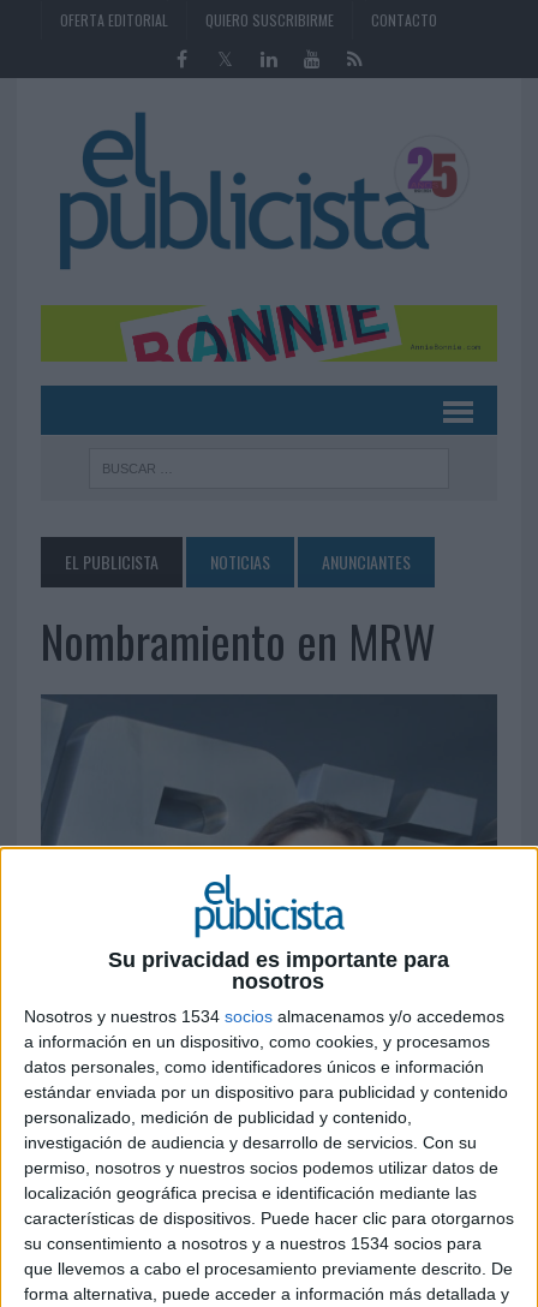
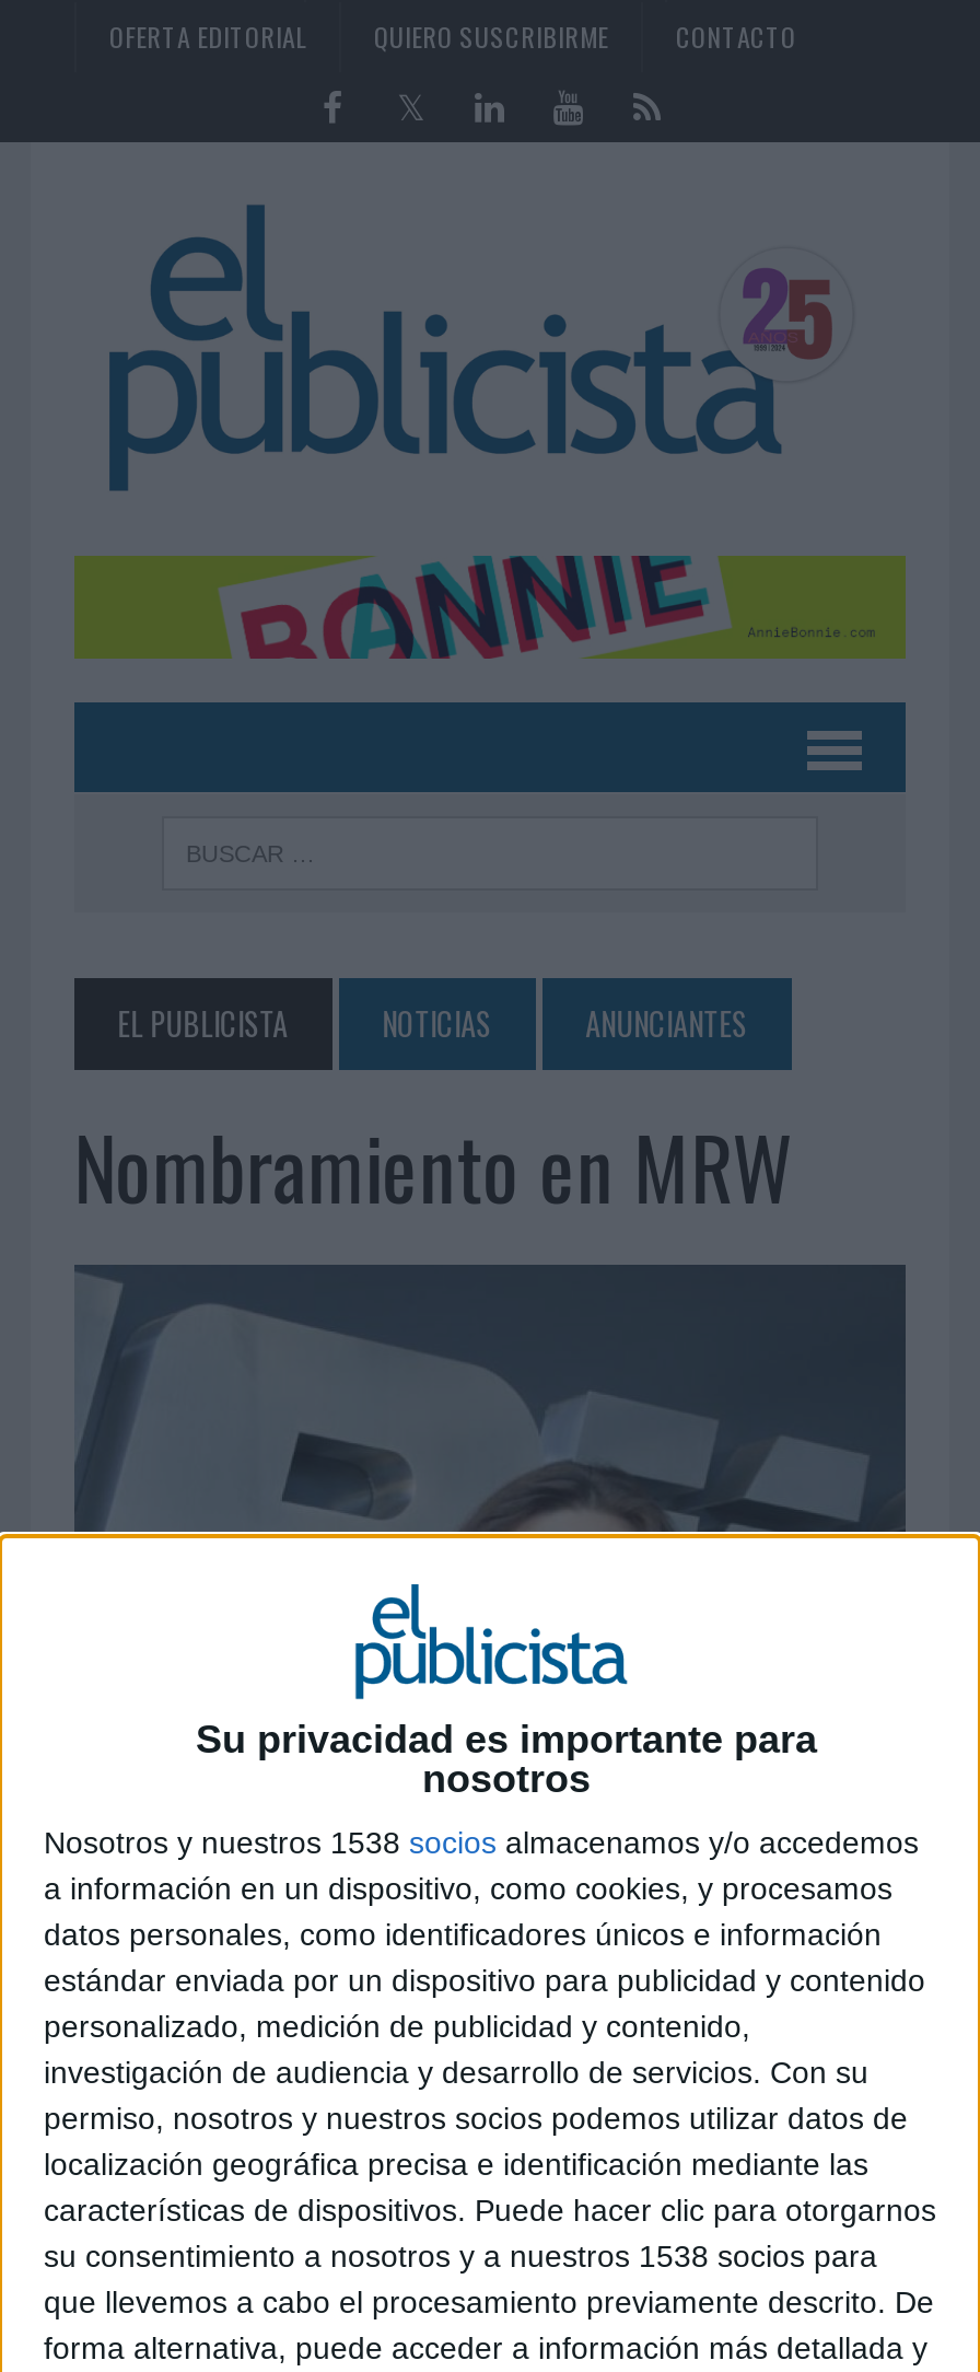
[24,1006,504,1025] Nosotros y nuestros 1534 socios almacenamos y/o accedemos -> [44,1825,919,1860] Nosotros y nuestros 1538 socios almacenamos y/o accedemos
[24,1233,482,1252] su consentimiento a nosotros y a nuestros 1534 socios para -> [44,2238,877,2273] su consentimiento a nosotros y a nuestros 1538 socios para

